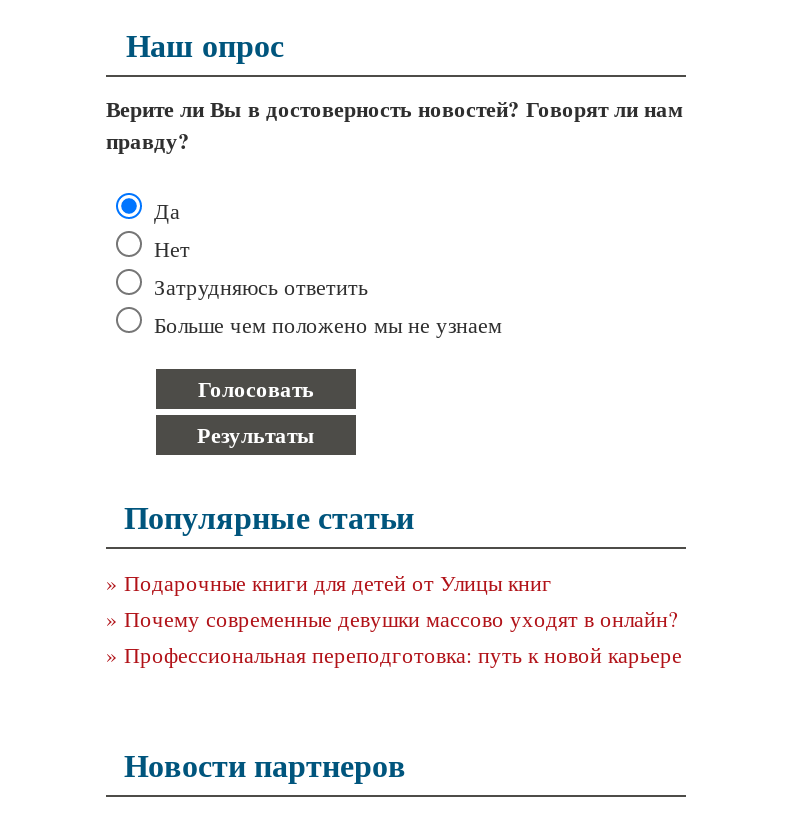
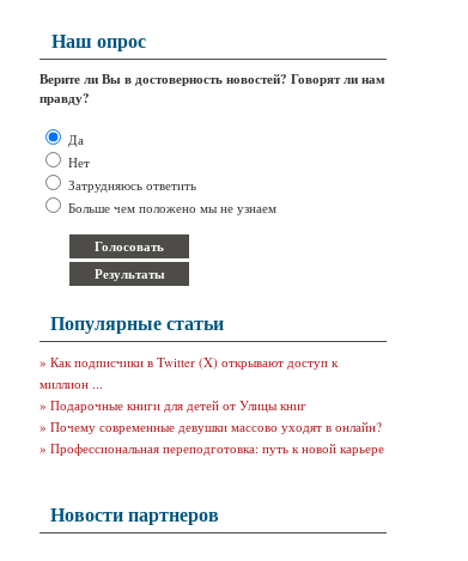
none -> [39,353,338,392] » Как подписчики в Twitter (X) открывают доступ к | миллион ...

